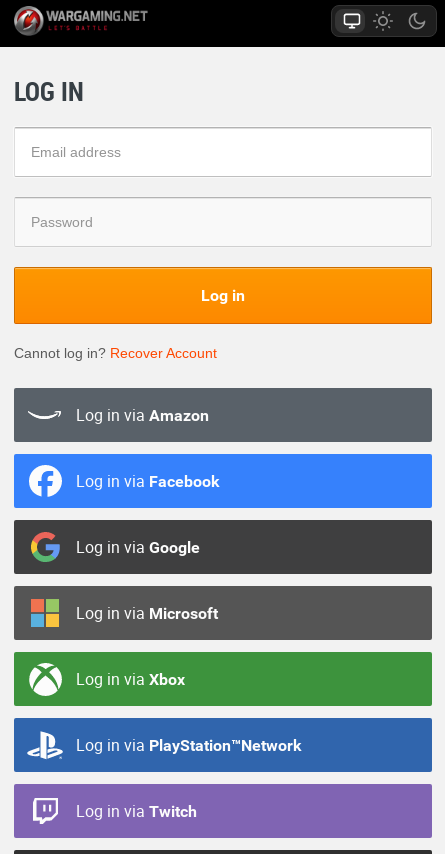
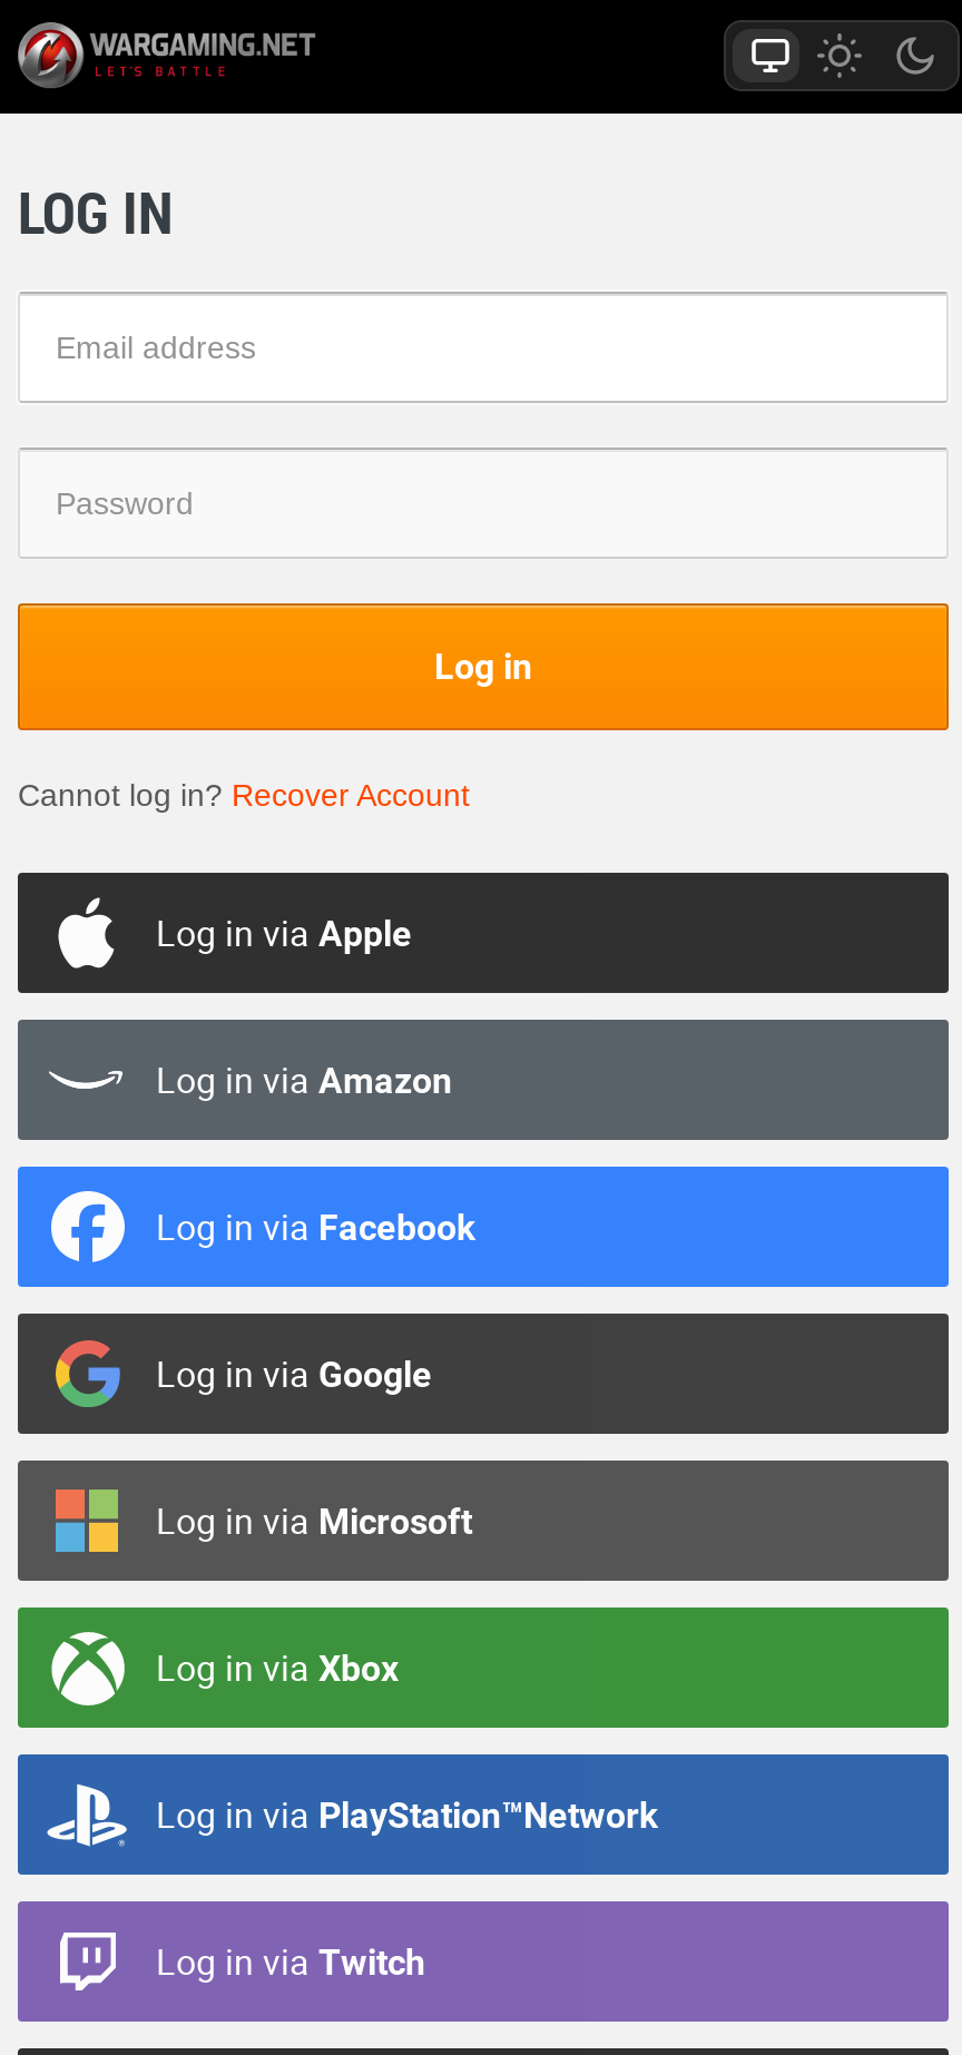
none -> [156,907,412,956] Log in via Apple

